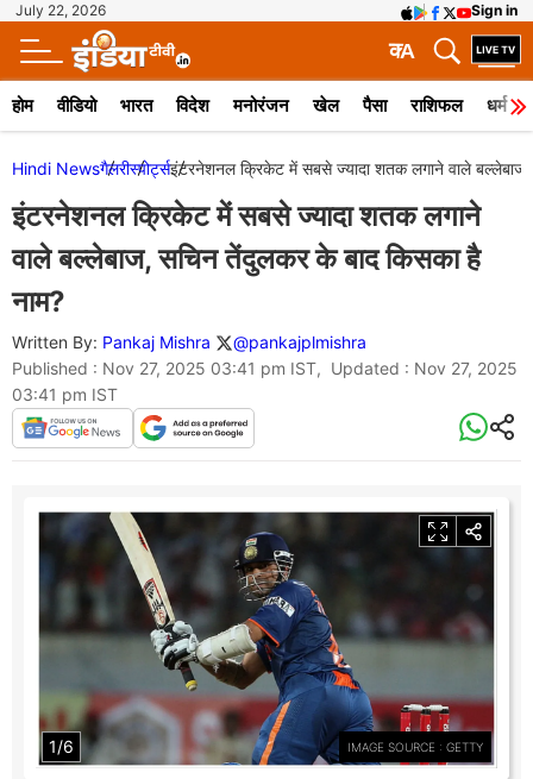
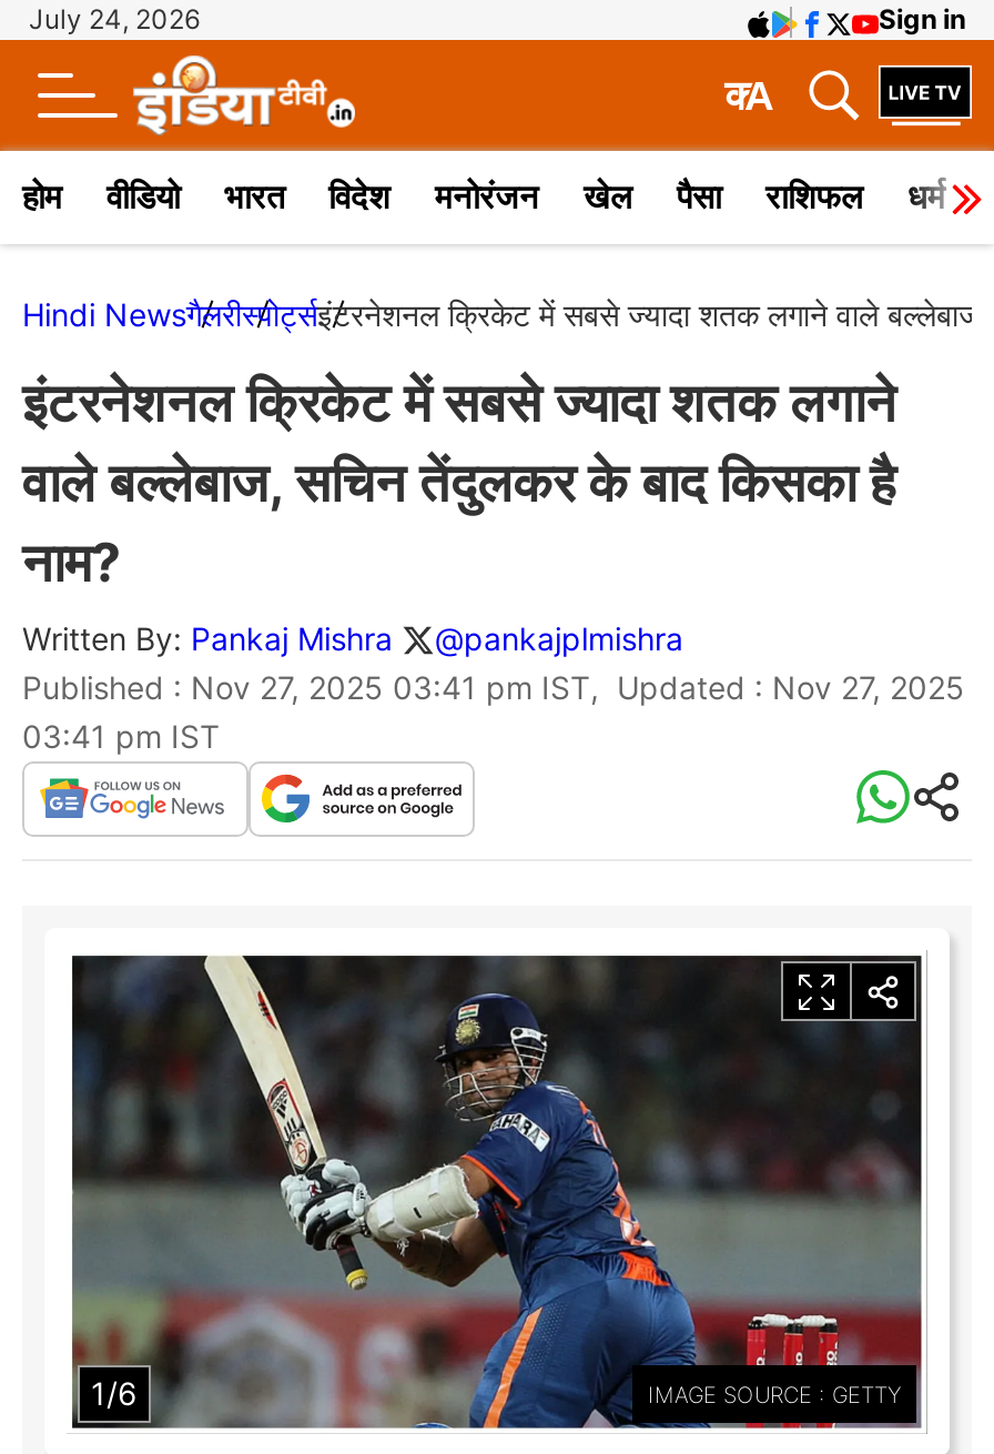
[15,1,106,19] July 22, 2026 -> [29,2,200,36] July 24, 2026

